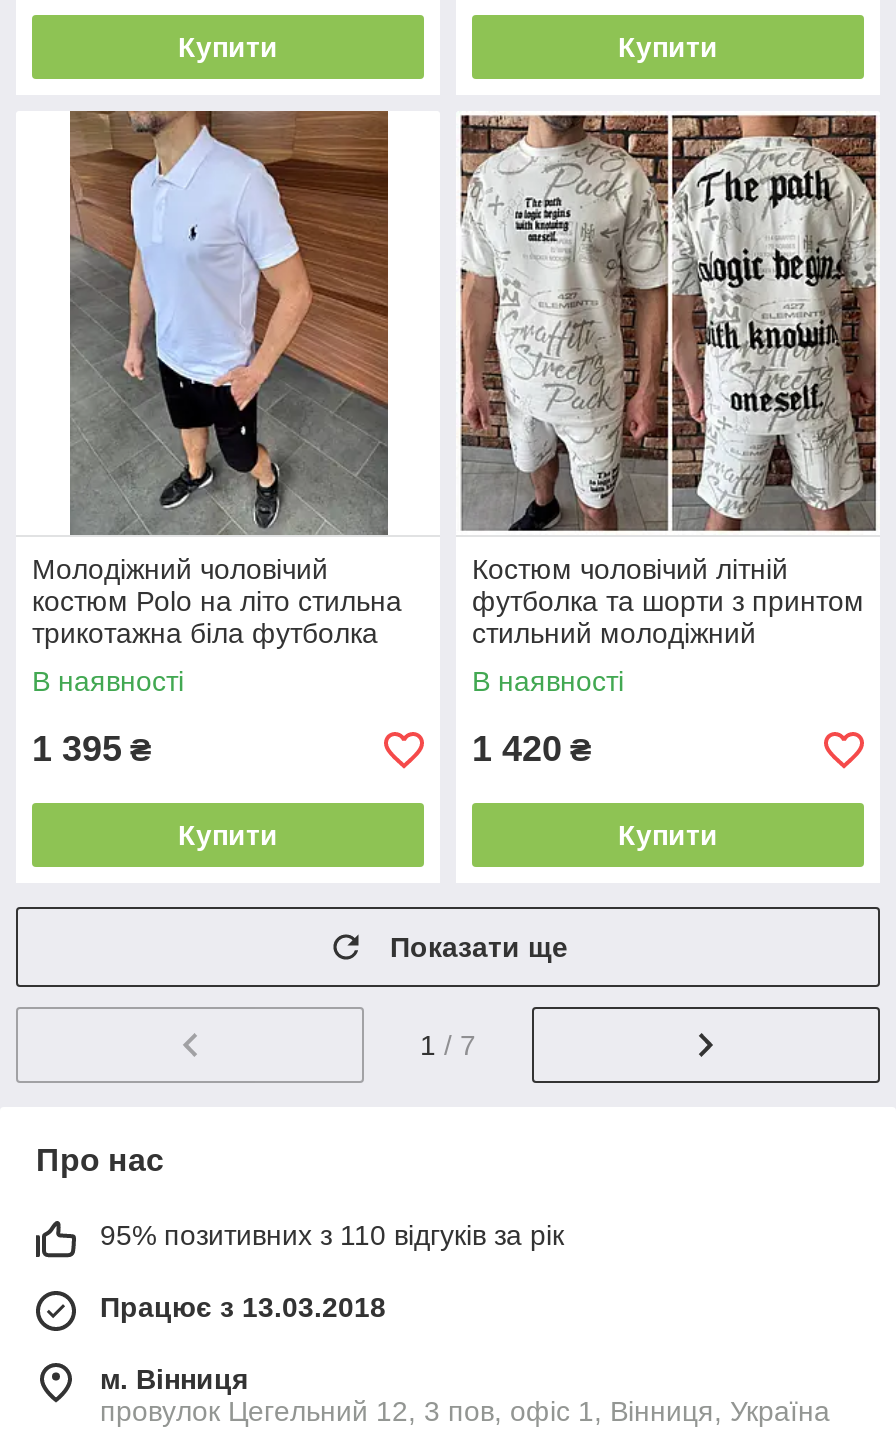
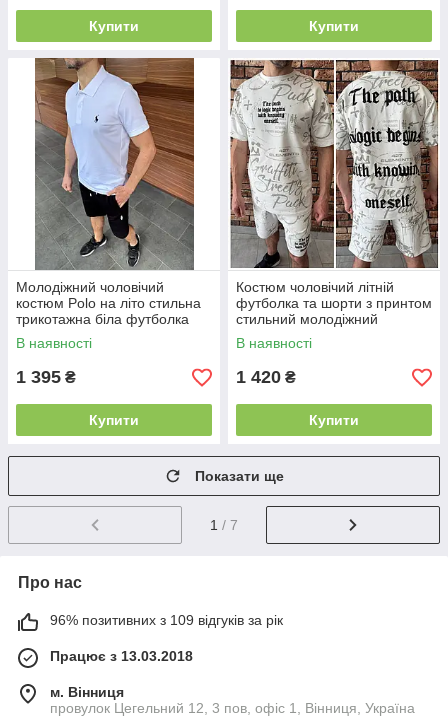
[100,1219,564,1251] 95% позитивних з 110 відгуків за рік -> [50,612,283,628] 96% позитивних з 109 відгуків за рік

